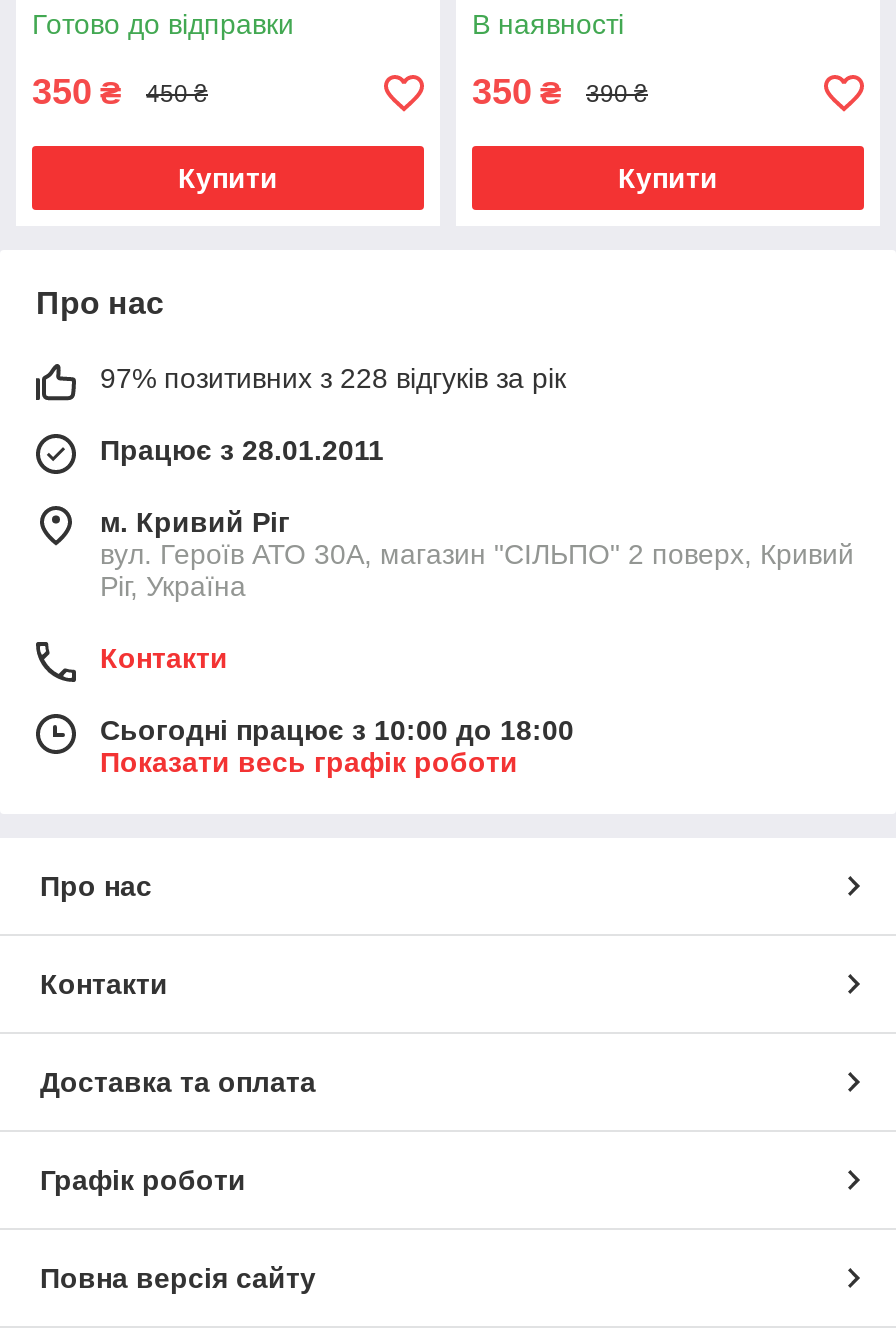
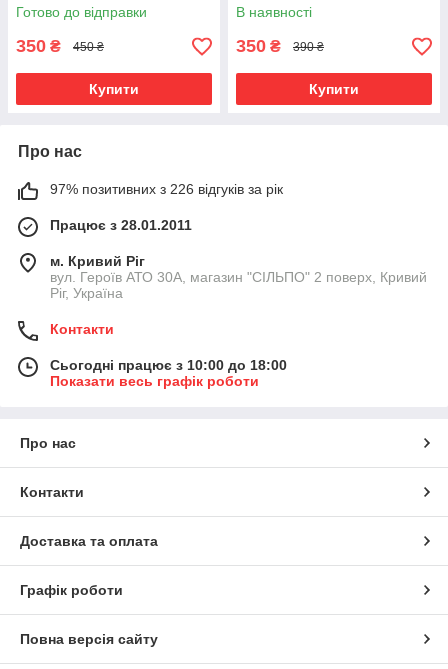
[100,362,566,394] 97% позитивних з 228 відгуків за рік -> [50,181,283,197] 97% позитивних з 226 відгуків за рік

